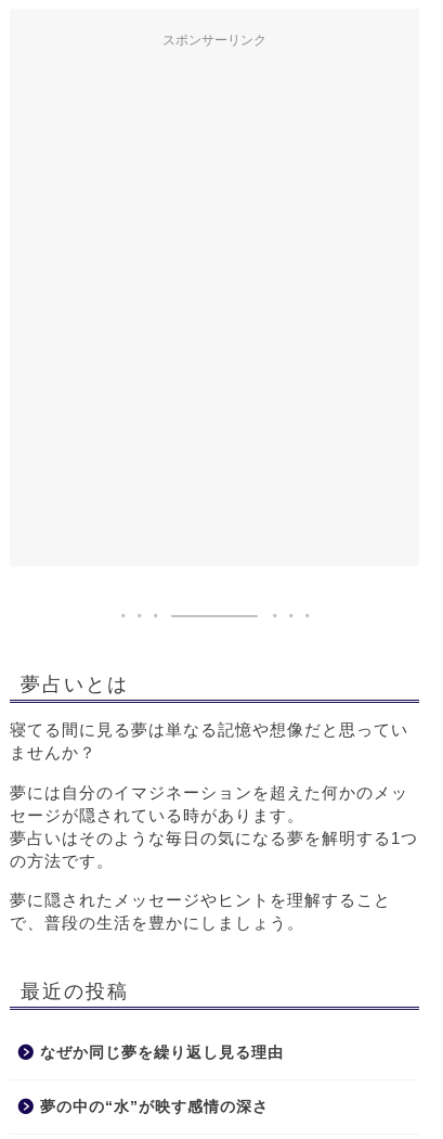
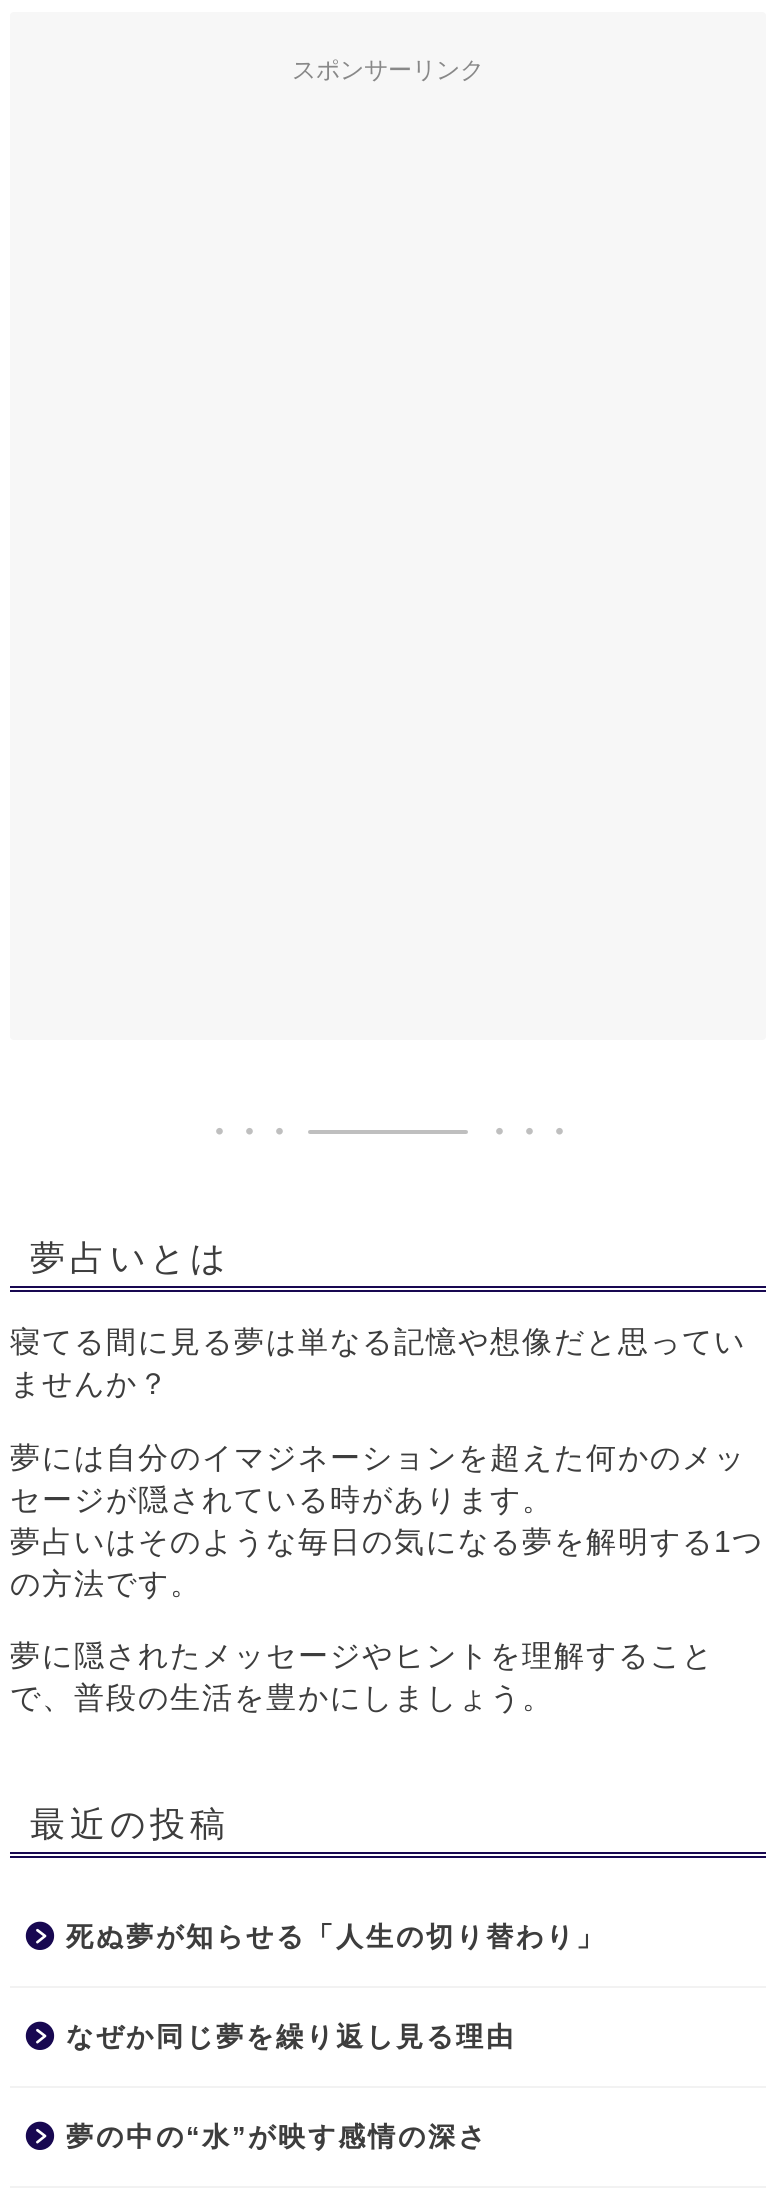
none -> [66,1921,606,1951] 死ぬ夢が知らせる「人生の切り替わり」

